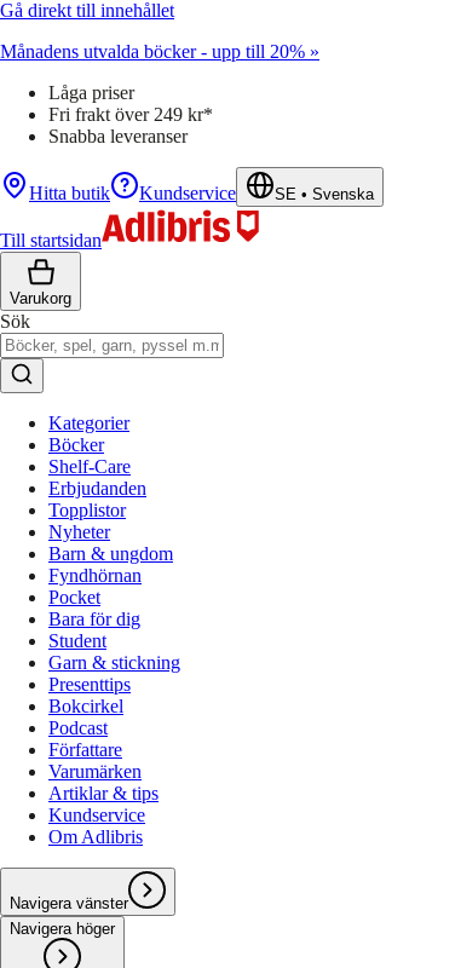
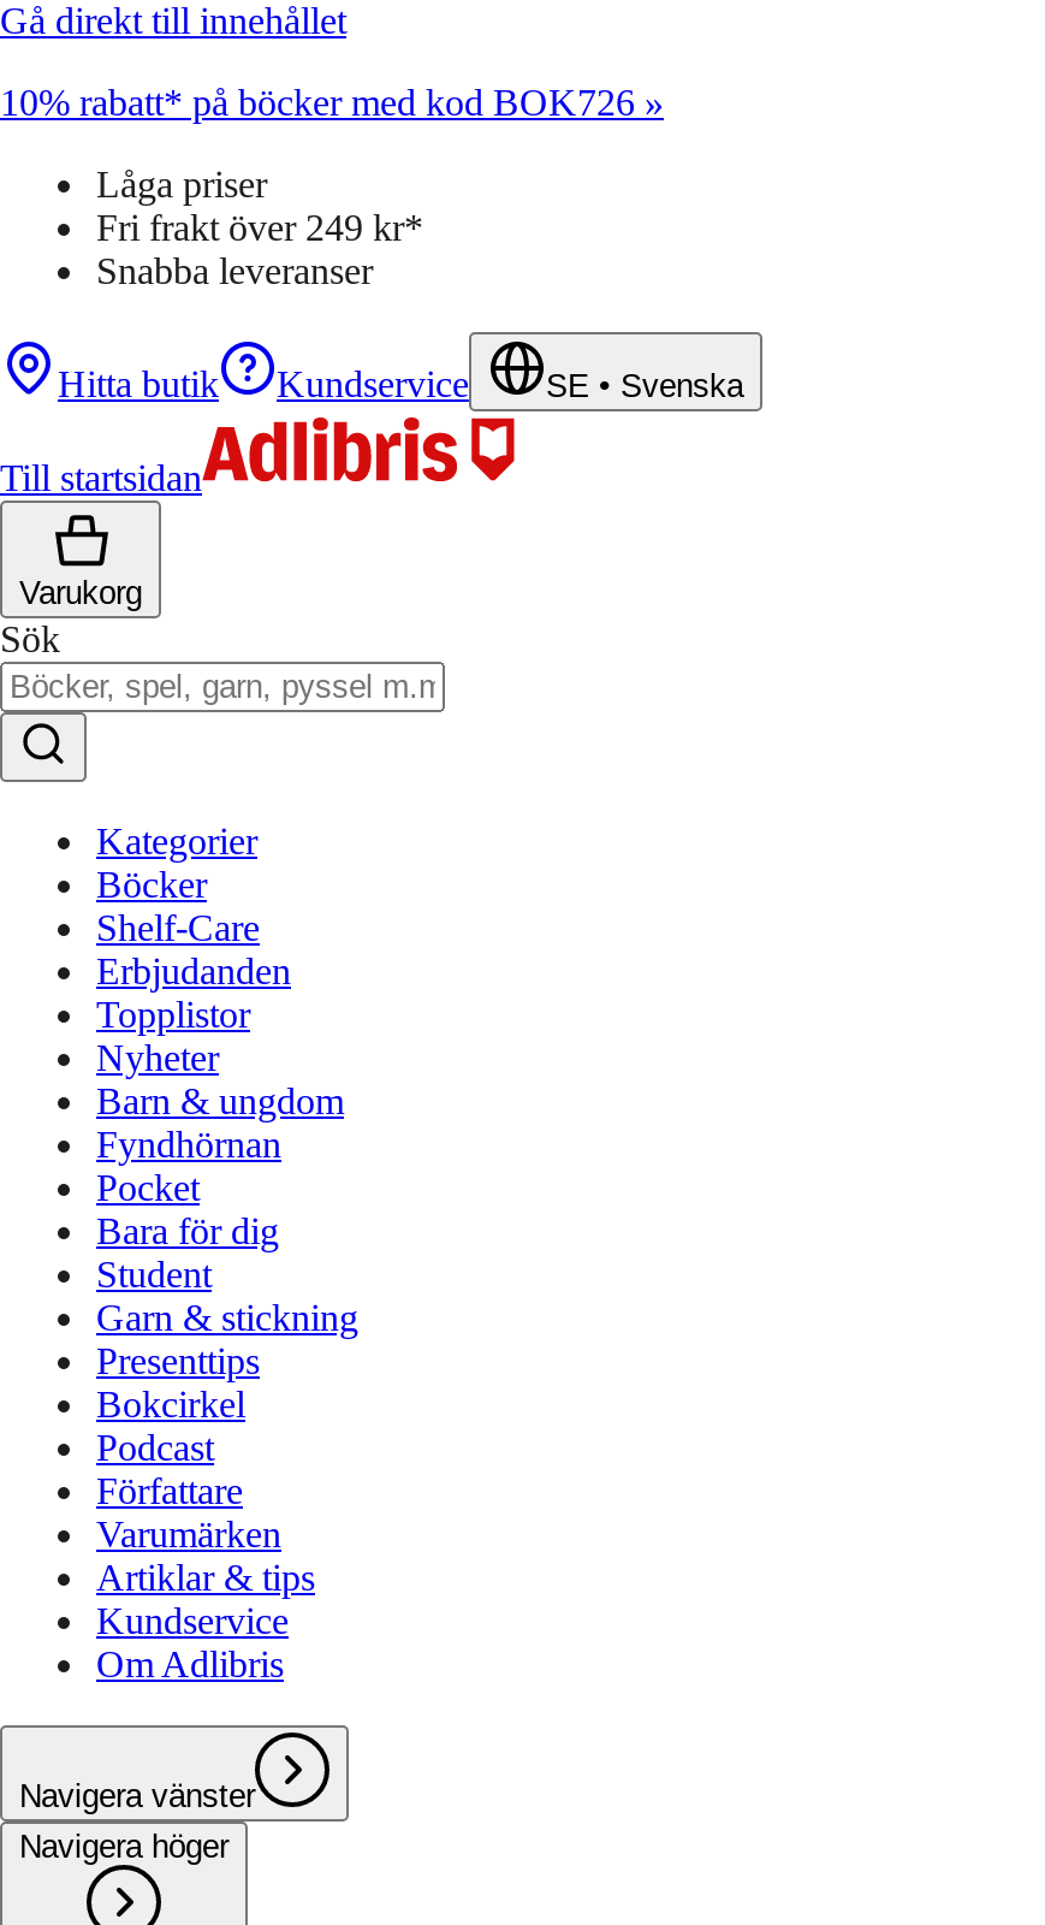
[0,41,319,62] Månadens utvalda böcker - upp till 20% » -> [0,82,664,123] 10% rabatt* på böcker med kod BOK726 »

